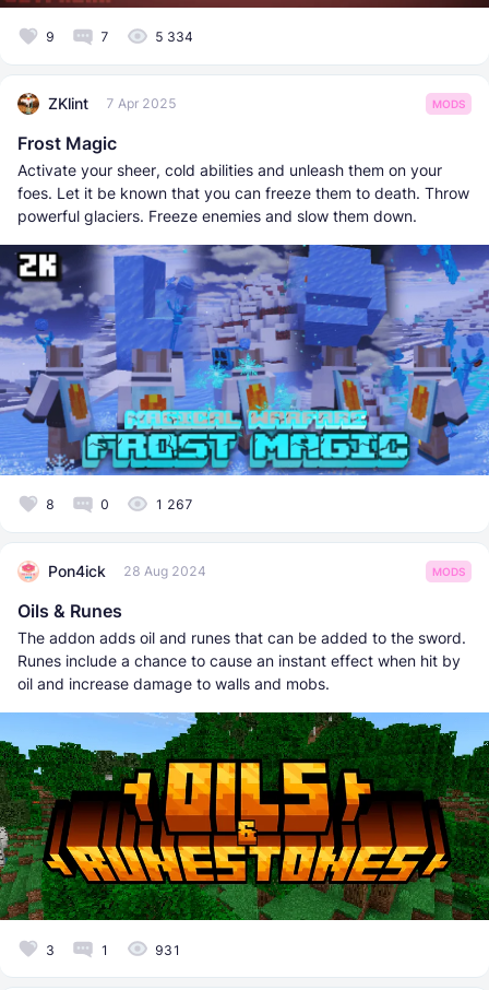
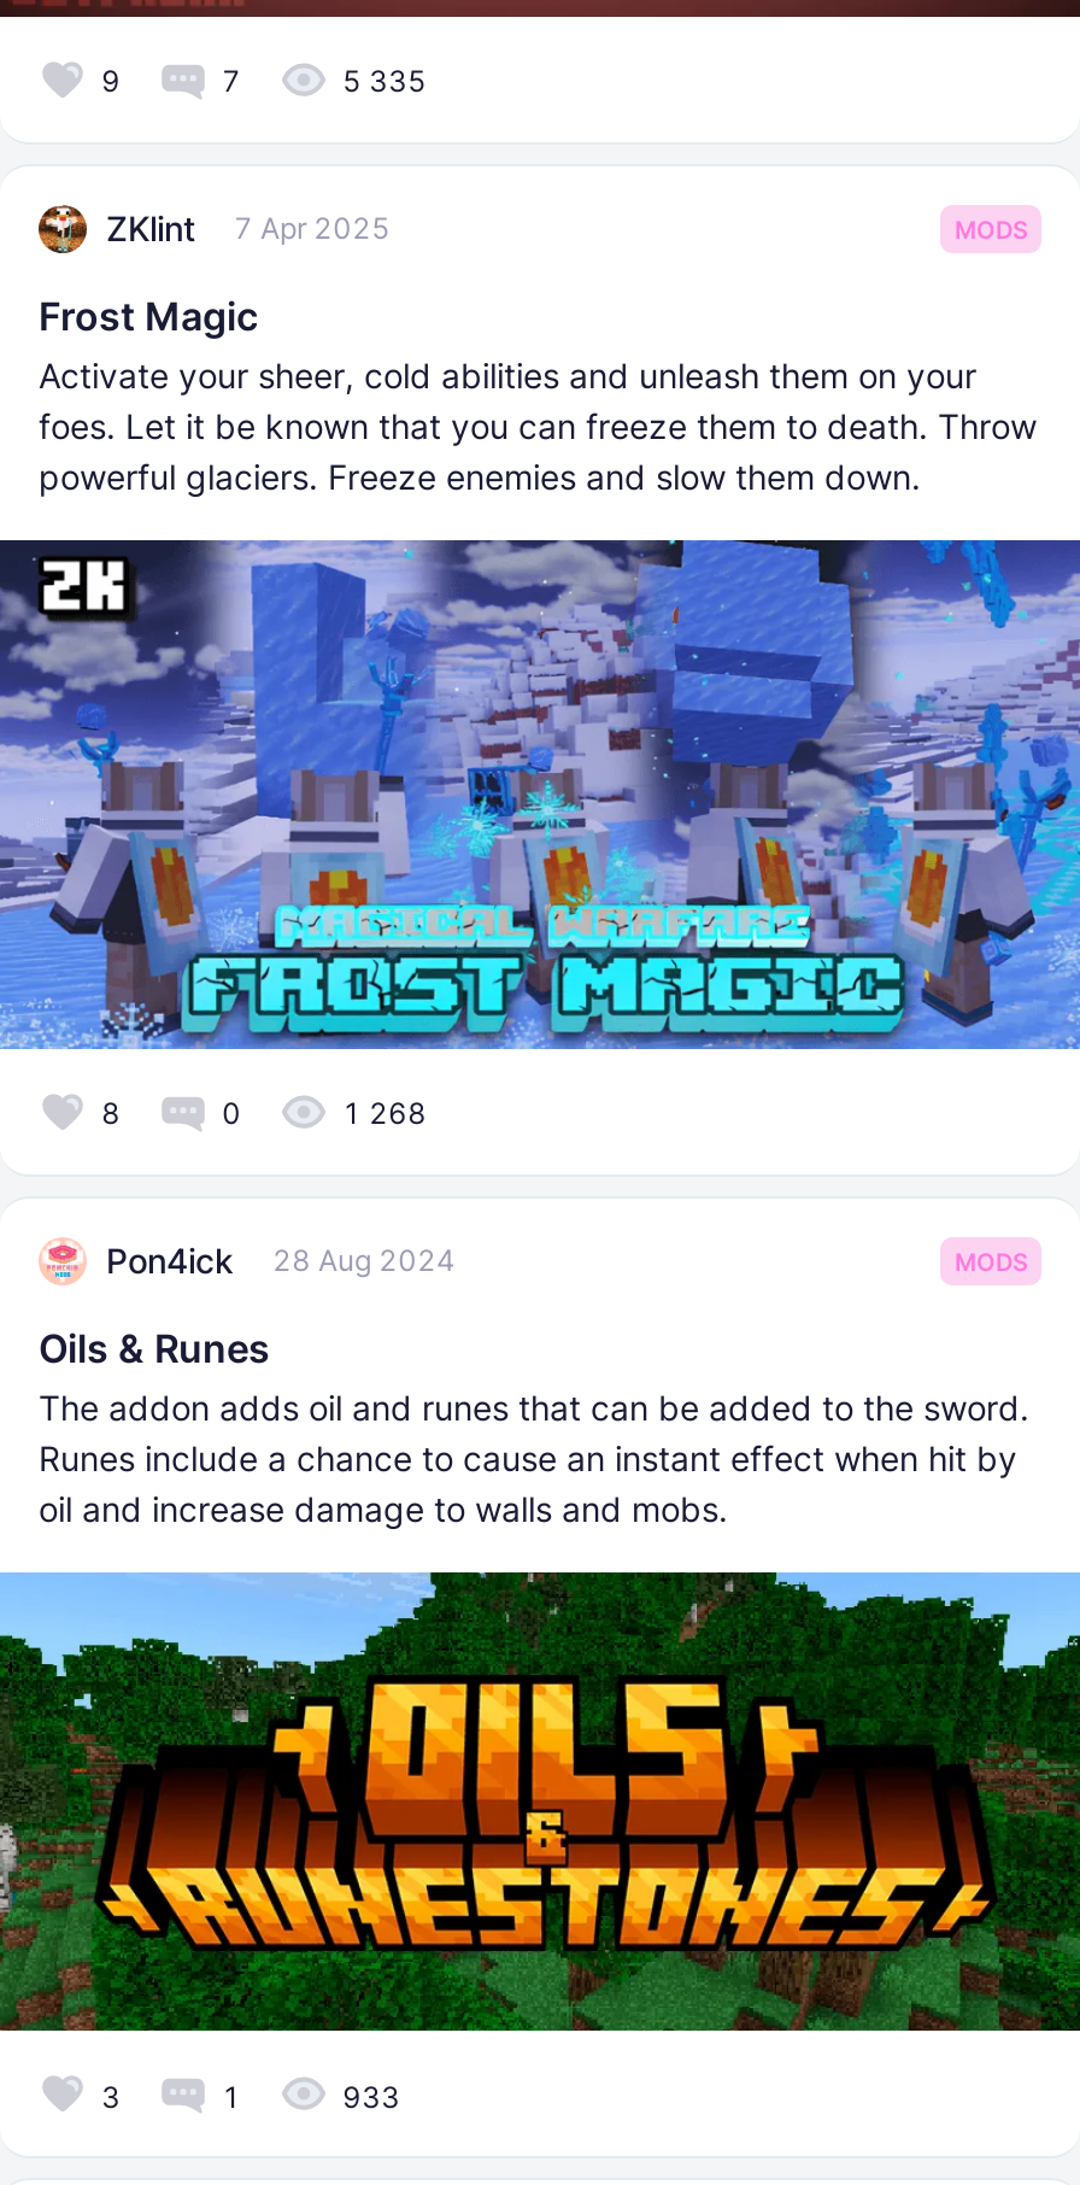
[155,29,193,45] 5 334 -> [342,64,427,100] 5 335
[155,496,193,513] 1 267 -> [342,1096,427,1132] 1 268
[155,942,181,958] 931 -> [342,2078,400,2114] 933

